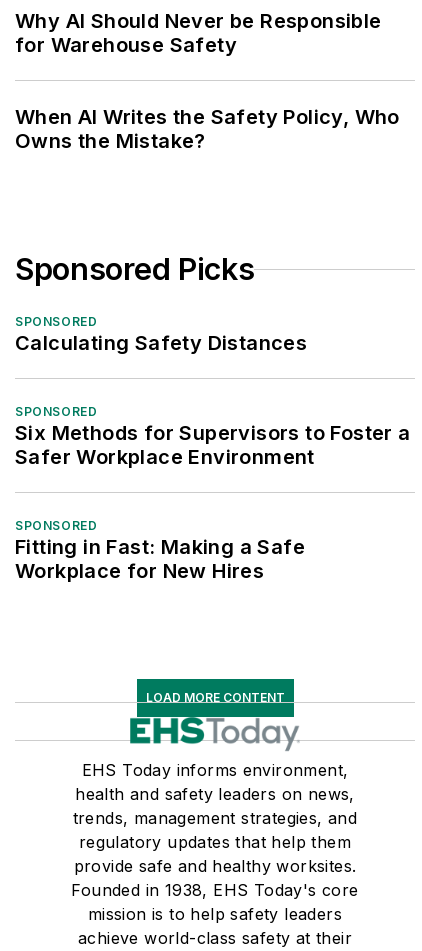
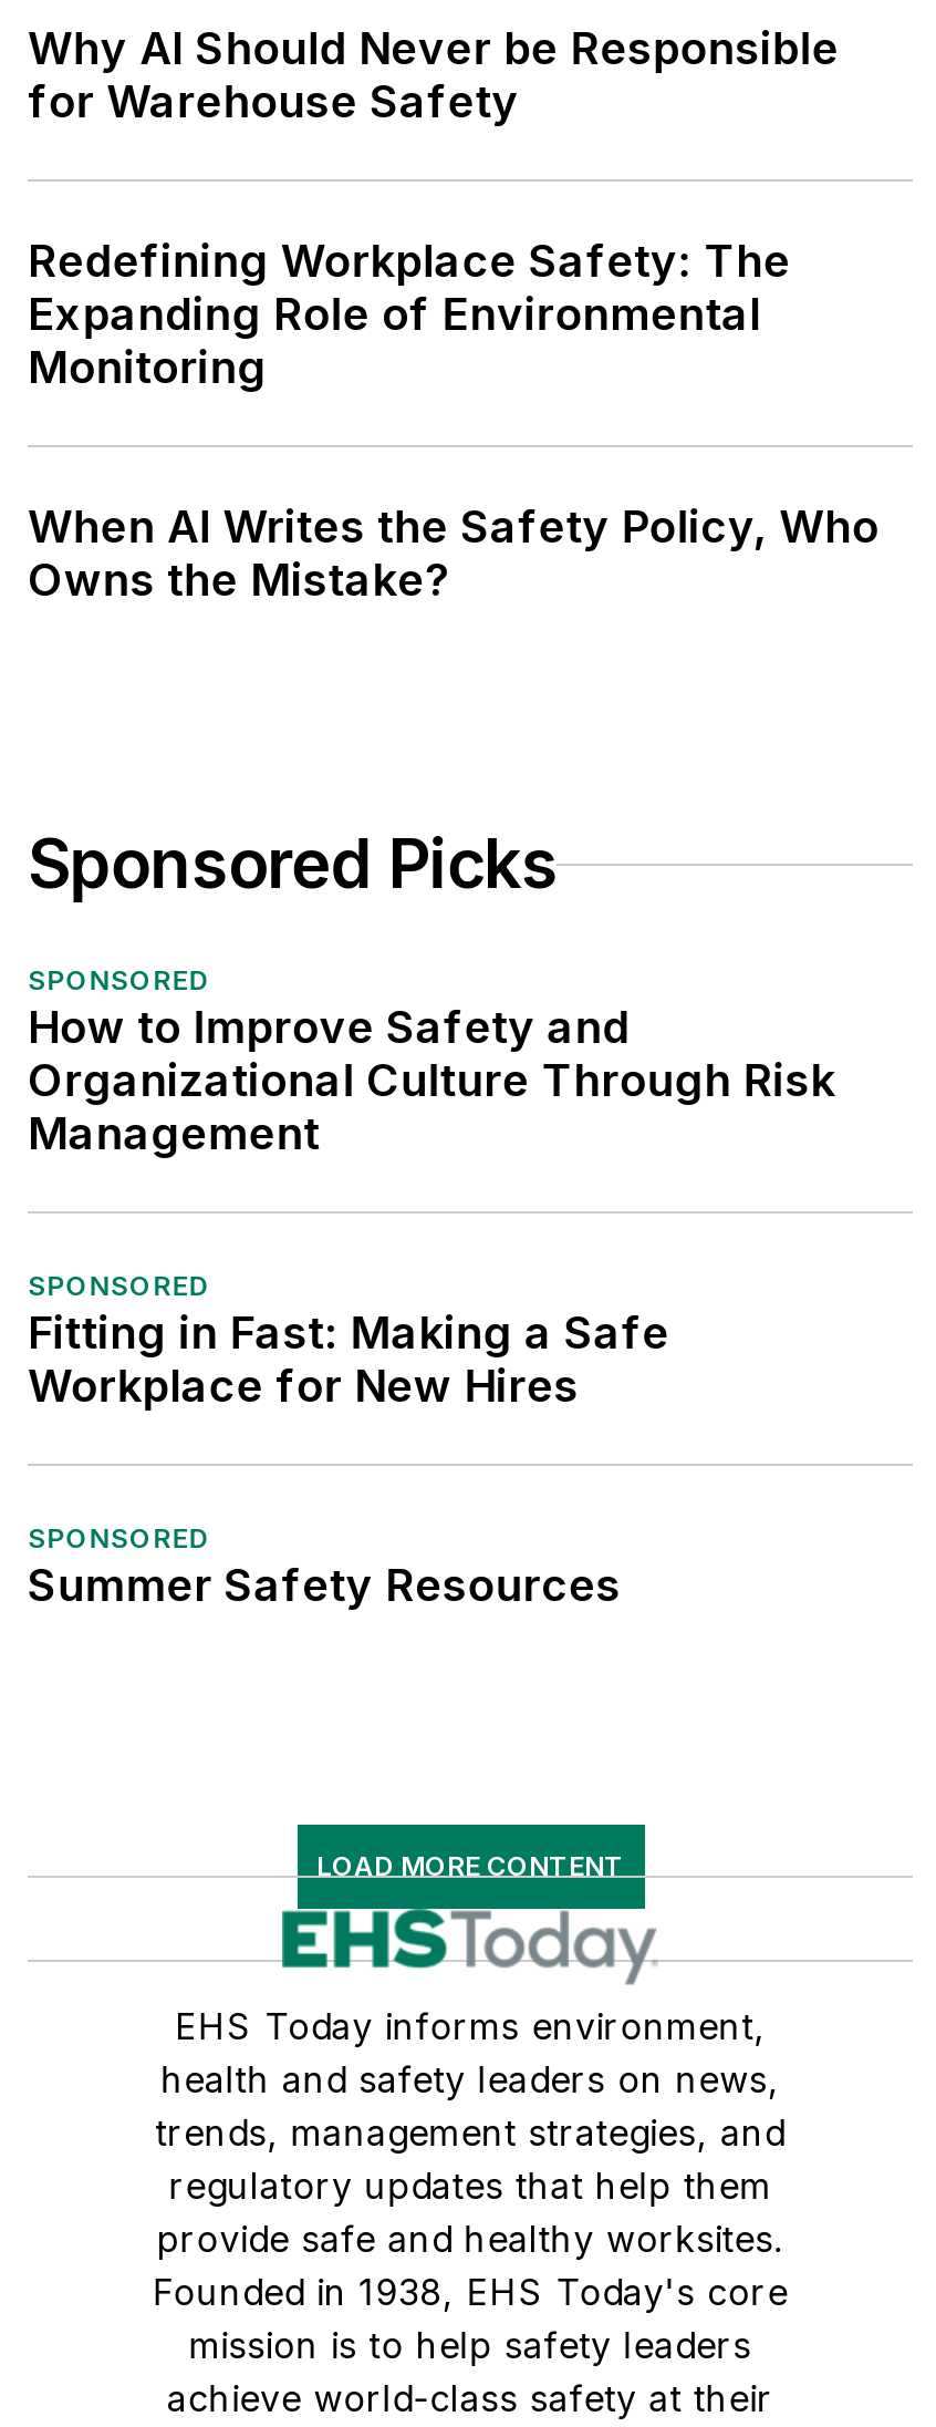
none -> [28,236,791,395] Redefining Workplace Safety: The | Expanding Role of Environmental | Monitoring
[15,331,411,469] Calculating Safety Distances | SPONSORED | Six Methods for Supervisors to Foster a | Safer Workplace Environment -> [28,1002,835,1161] How to Improve Safety and | Organizational Culture Through Risk | Management
none -> [28,1522,621,1613] SPONSORED | Summer Safety Resources

